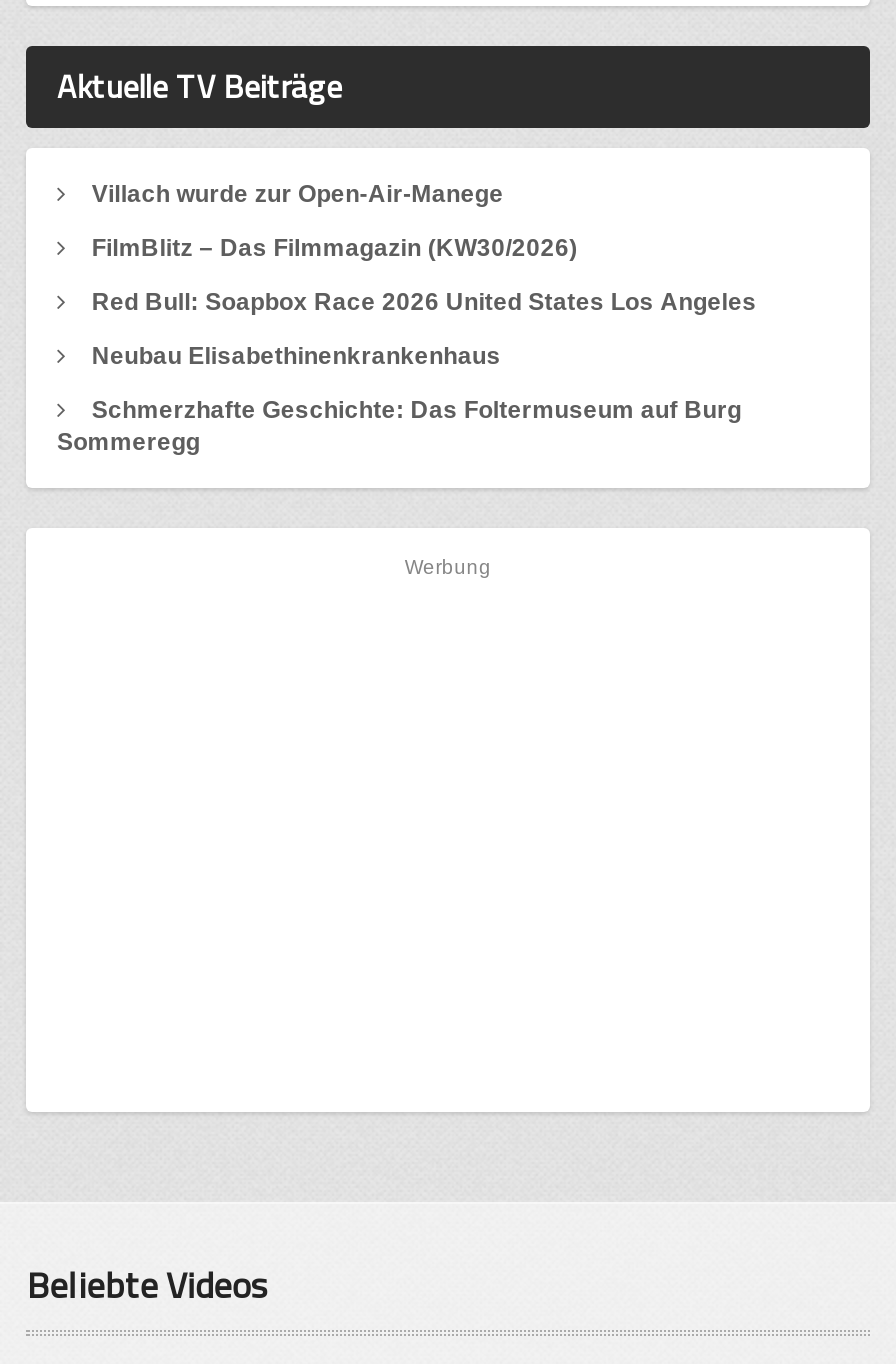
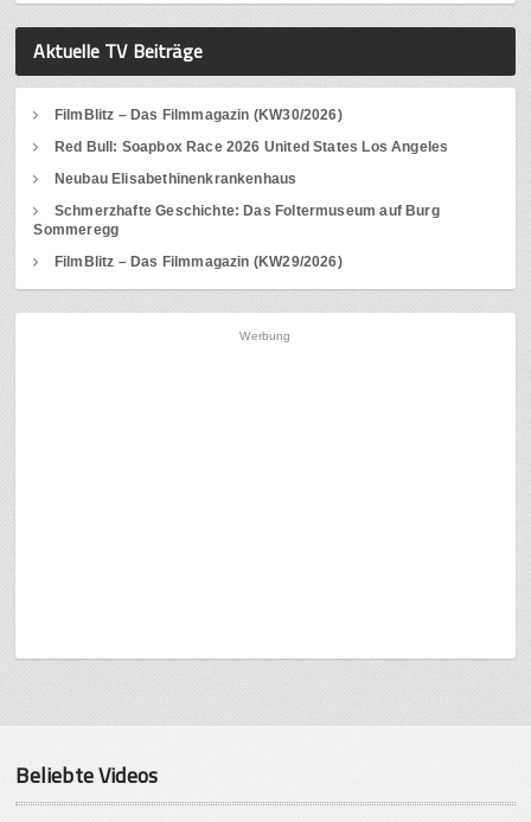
[92,181,504,209] Villach wurde zur Open-Air-Manege -> none
moved [57,235,757,457] -> [34,107,449,239]: FilmBlitz – Das Filmmagazin (KW30/2026) | Red Bull: Soapbox Race 2026 United States Los Angeles | Neubau Elisabethinenkrankenhaus | Schmerzhafte Geschichte: Das Foltermuseum auf Burg | Sommeregg
none -> [54,254,342,271] FilmBlitz – Das Filmmagazin (KW29/2026)

